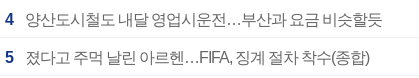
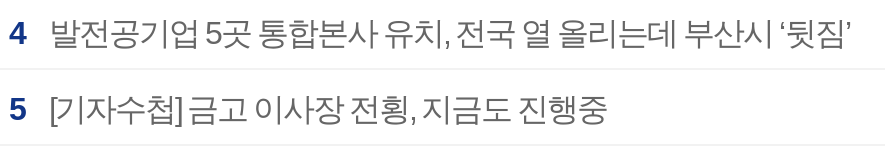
[25,11,382,28] 양산도시철도 내달 영업시운전…부산과 요금 비슷할듯 -> [49,16,851,50] 발전공기업 5곳 통합본사 유치, 전국 열 올리는데 부산시 ‘뒷짐’
[25,49,369,66] 졌다고 주먹 날린 아르헨…FIFA, 징계 절차 착수(종합) -> [49,92,607,126] [기자수첩] 금고 이사장 전횡, 지금도 진행중

